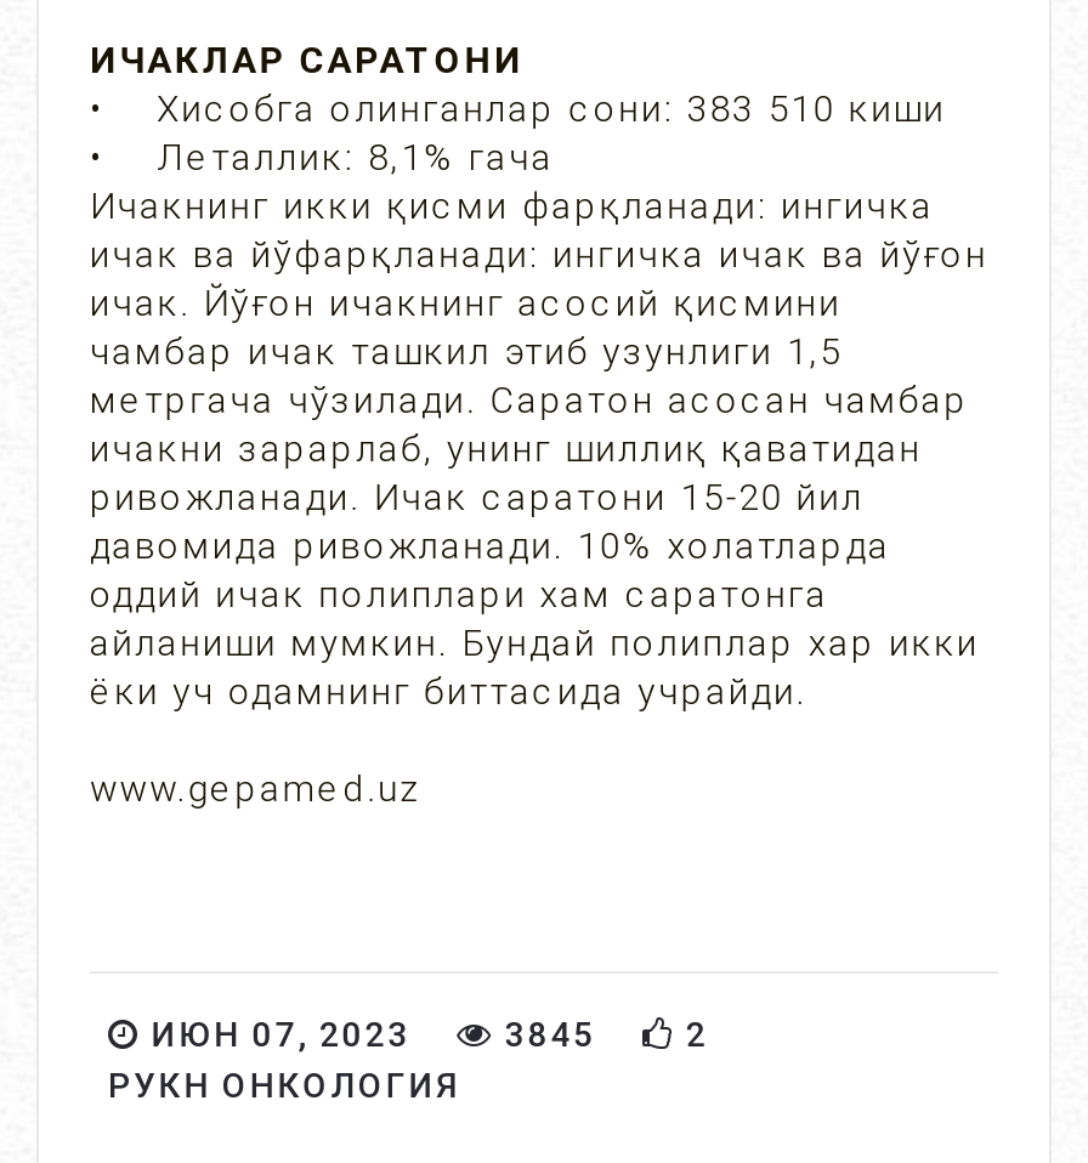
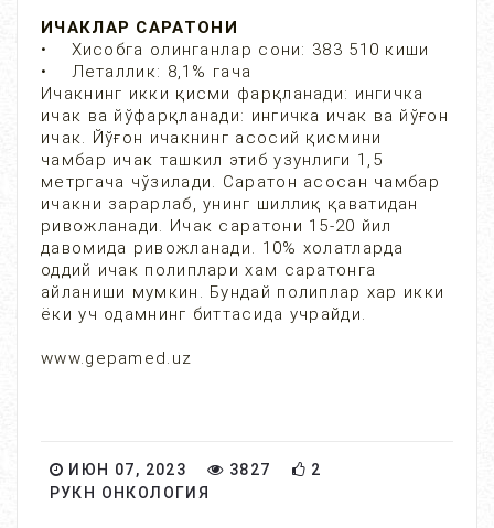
[494,1015,596,1054] 3845 -> [224,461,271,478] 3827

